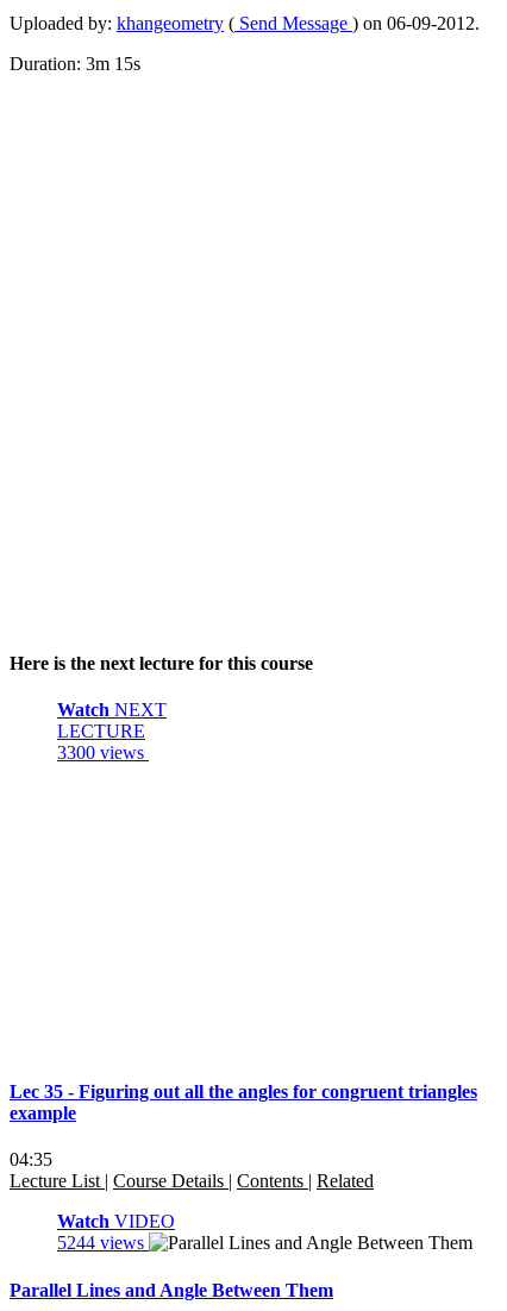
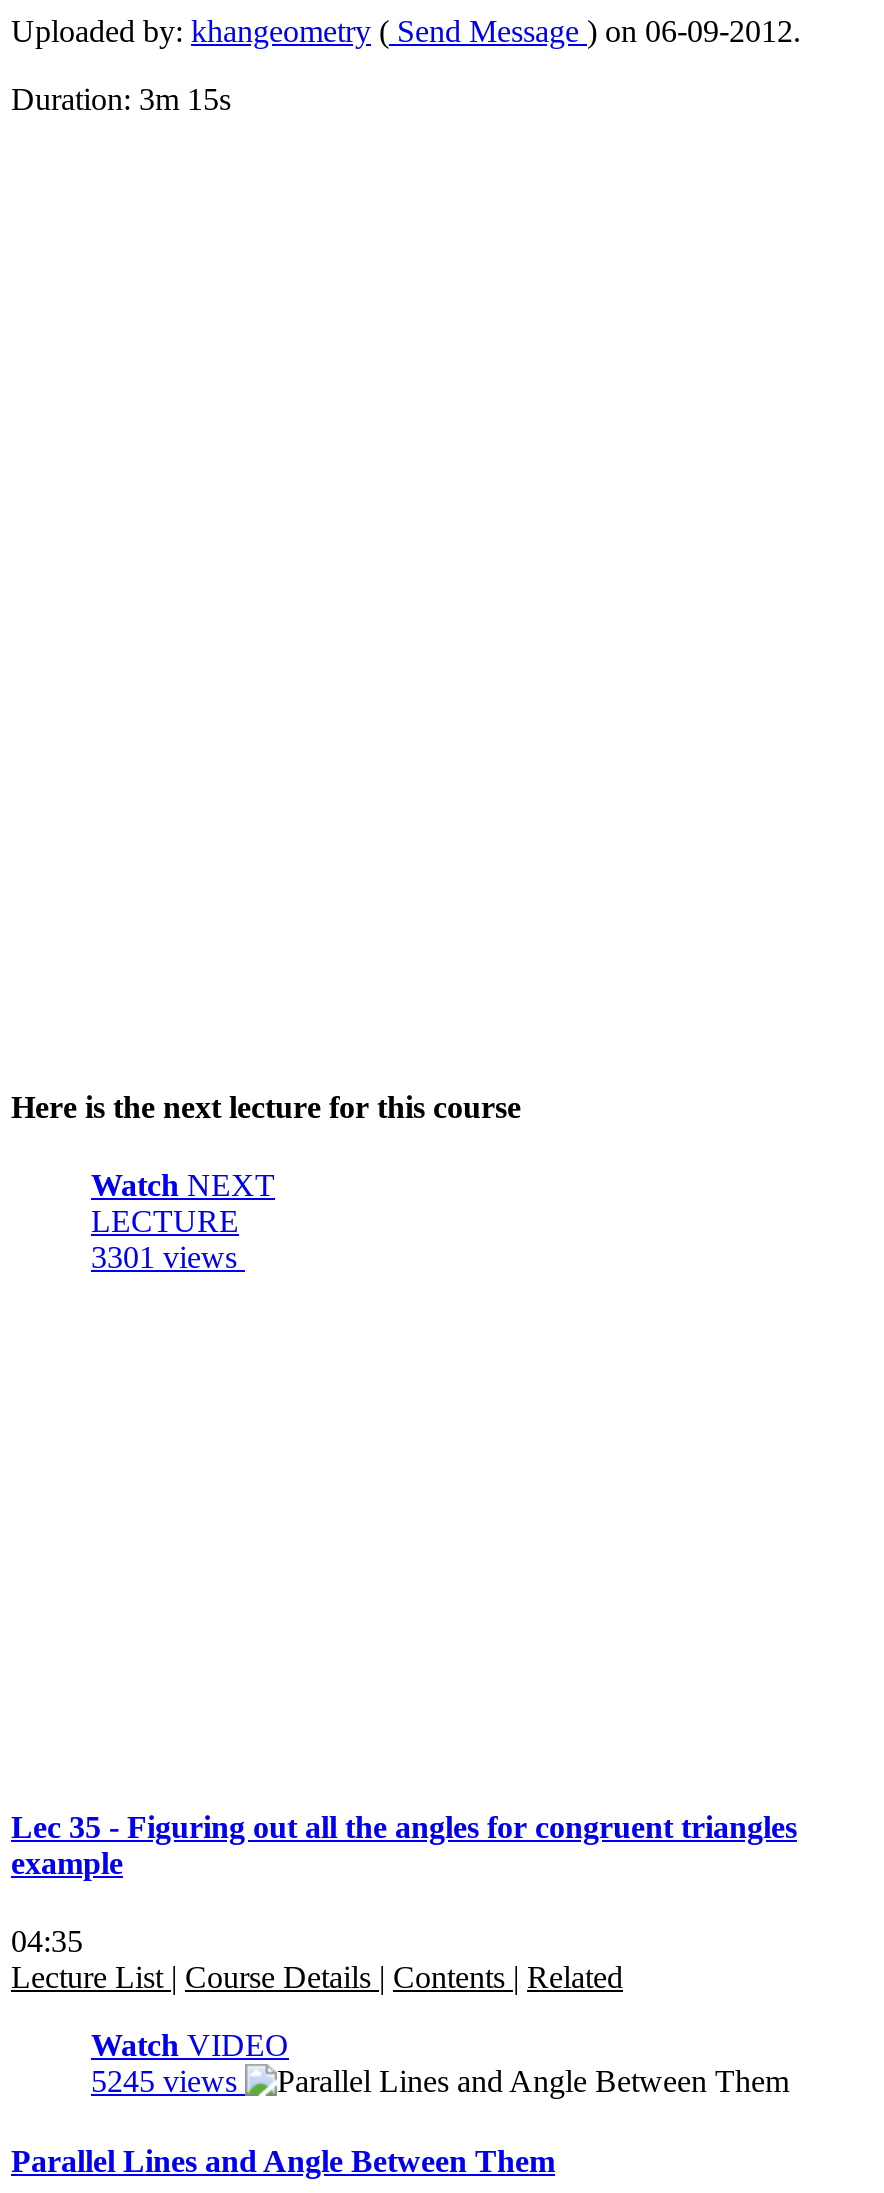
[57,742,149,762] 3300 views -> [91,1240,245,1274] 3301 views
[57,1233,149,1253] 5244 views -> [91,2065,245,2099] 5245 views

